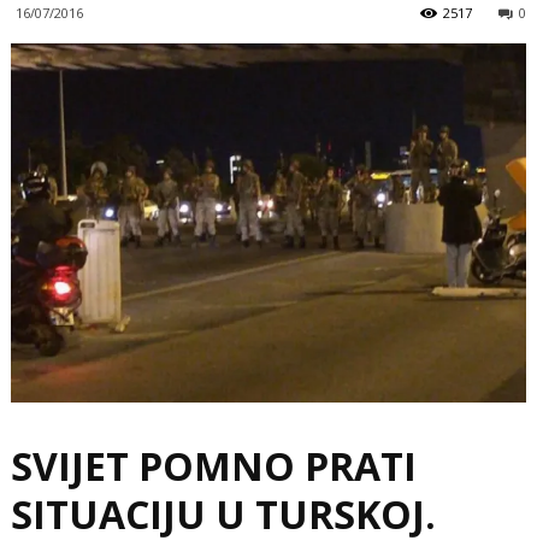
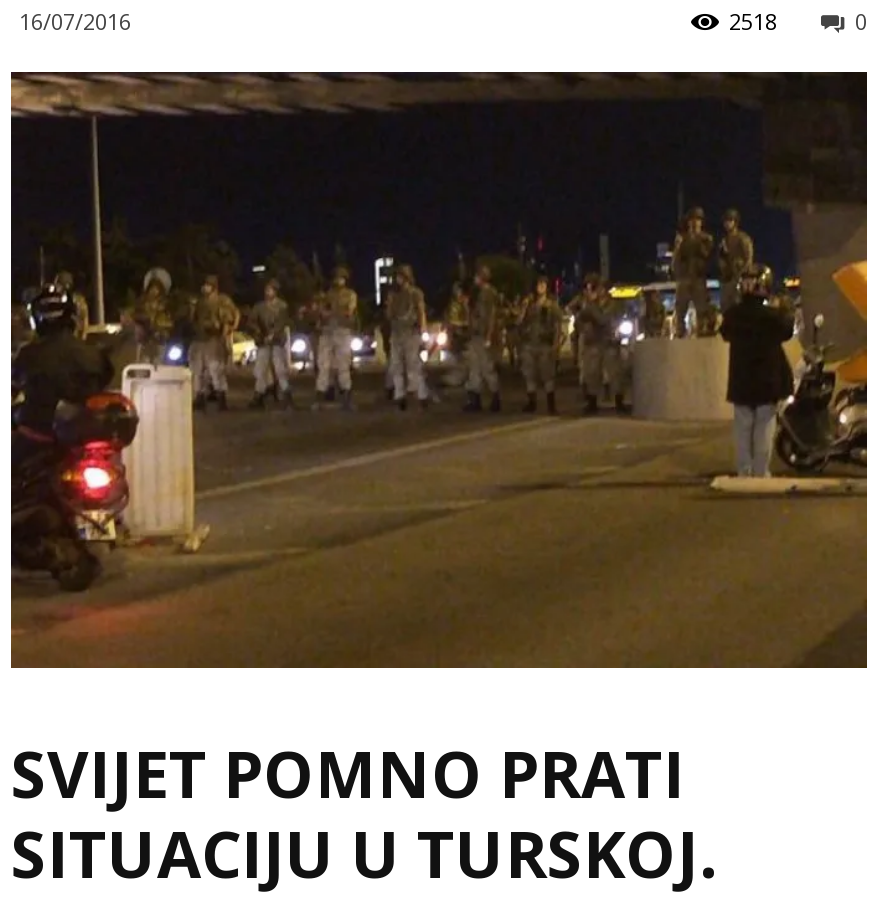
[443,4,472,22] 2517 -> [729,6,777,36] 2518

